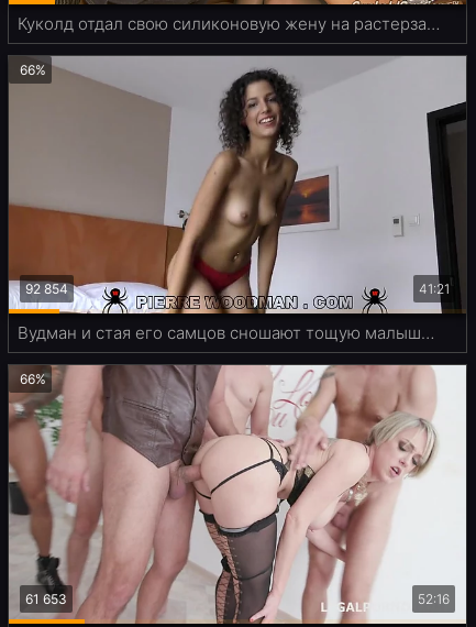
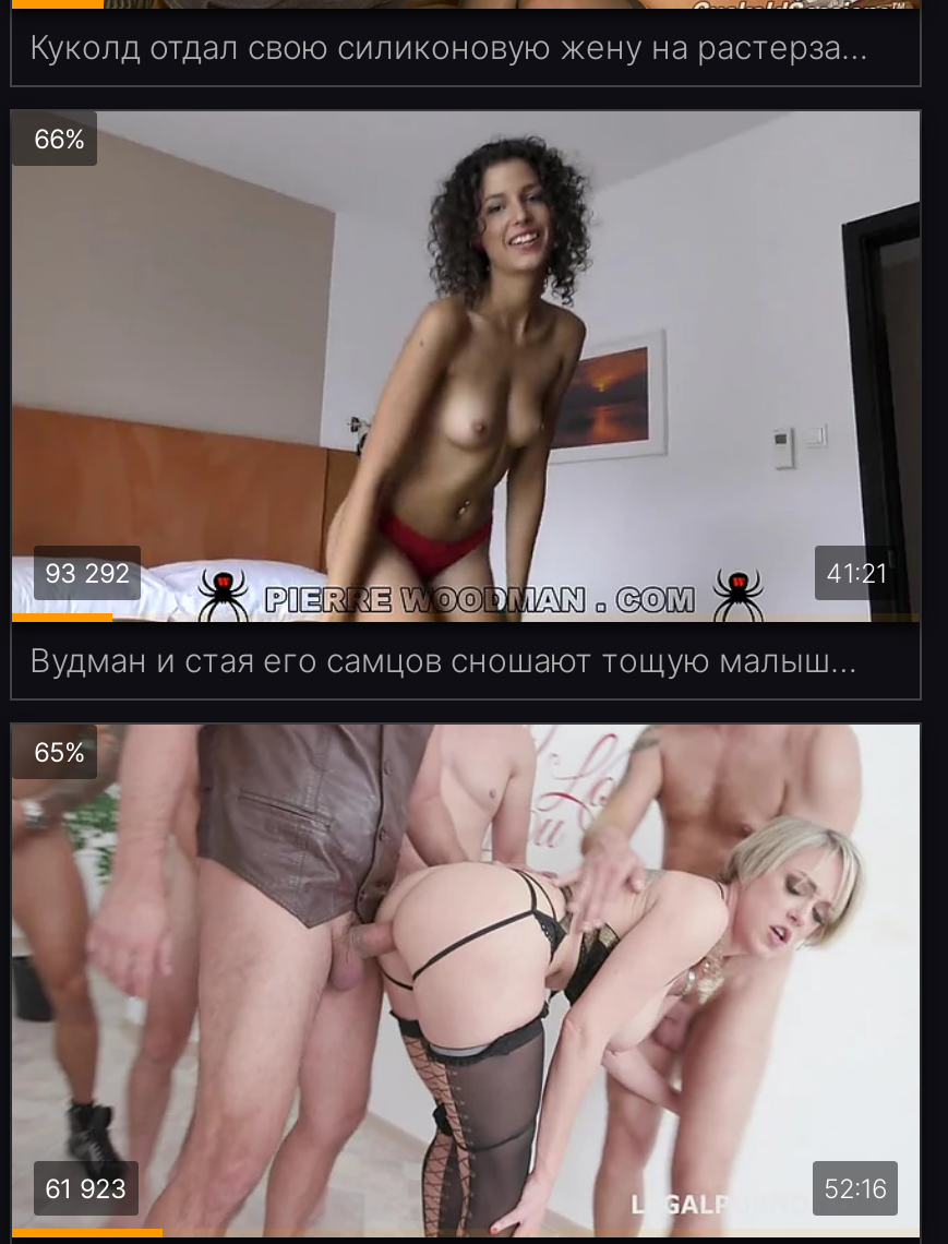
[25,281,68,297] 92 854 -> [45,557,130,590] 93 292
[20,371,46,388] 66% -> [34,736,86,769] 65%
[25,590,67,607] 61 653 -> [45,1171,128,1204] 61 923

